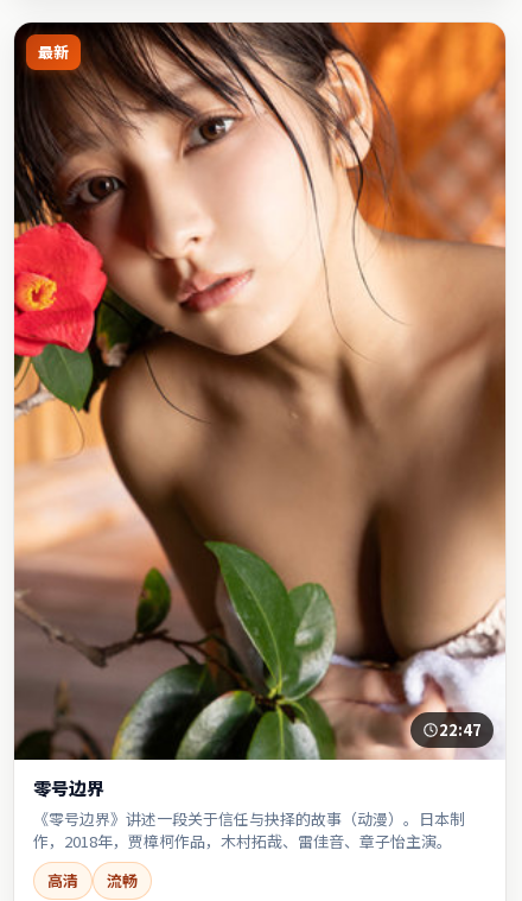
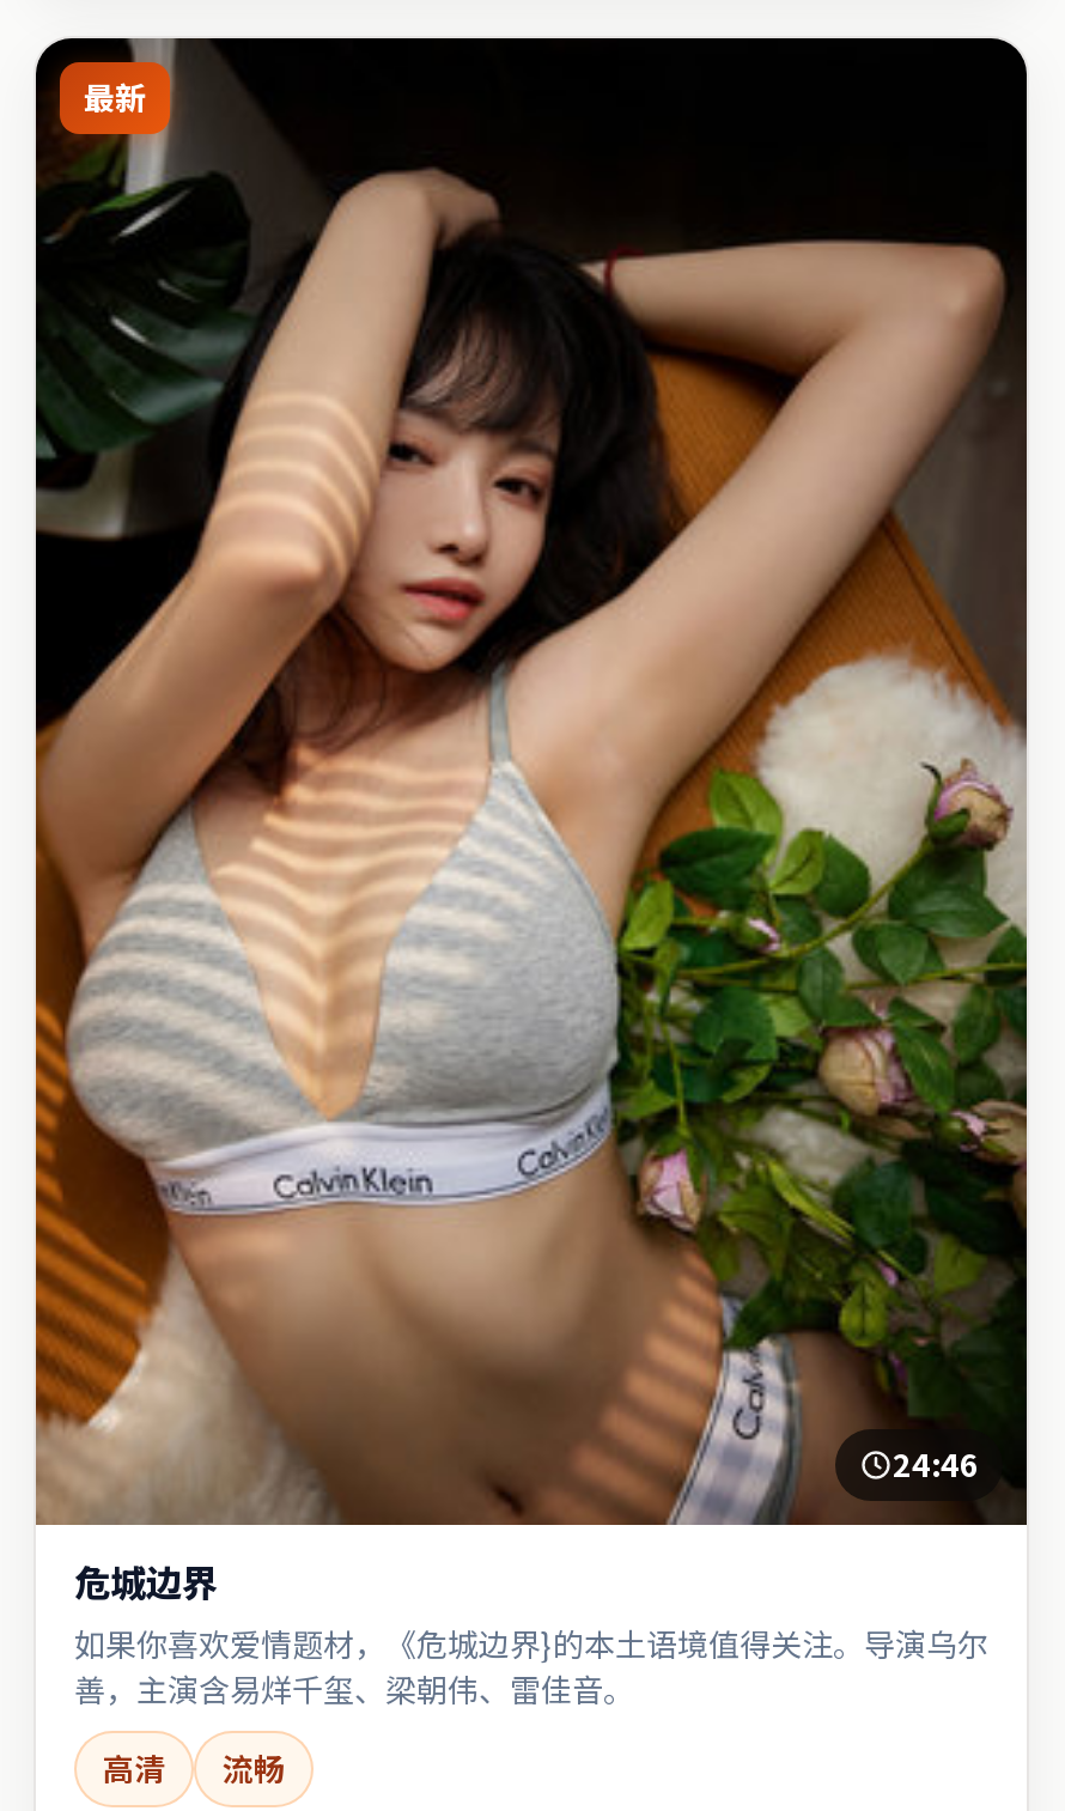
[13,21,507,761] [image] | 22:47 -> [34,35,1029,1529] [image] | 24:46
[33,775,465,852] 零号边界 | 《零号边界》讲述一段关于信任与抉择的故事（动漫）。日本制 | 作，2018年，贾樟柯作品，木村拓哉、雷佳音、章子怡主演。 -> [74,1557,988,1712] 危城边界 | 如果你喜欢爱情题材，《危城边界}的本土语境值得关注。导演乌尔 | 善，主演含易烊千玺、梁朝伟、雷佳音。

